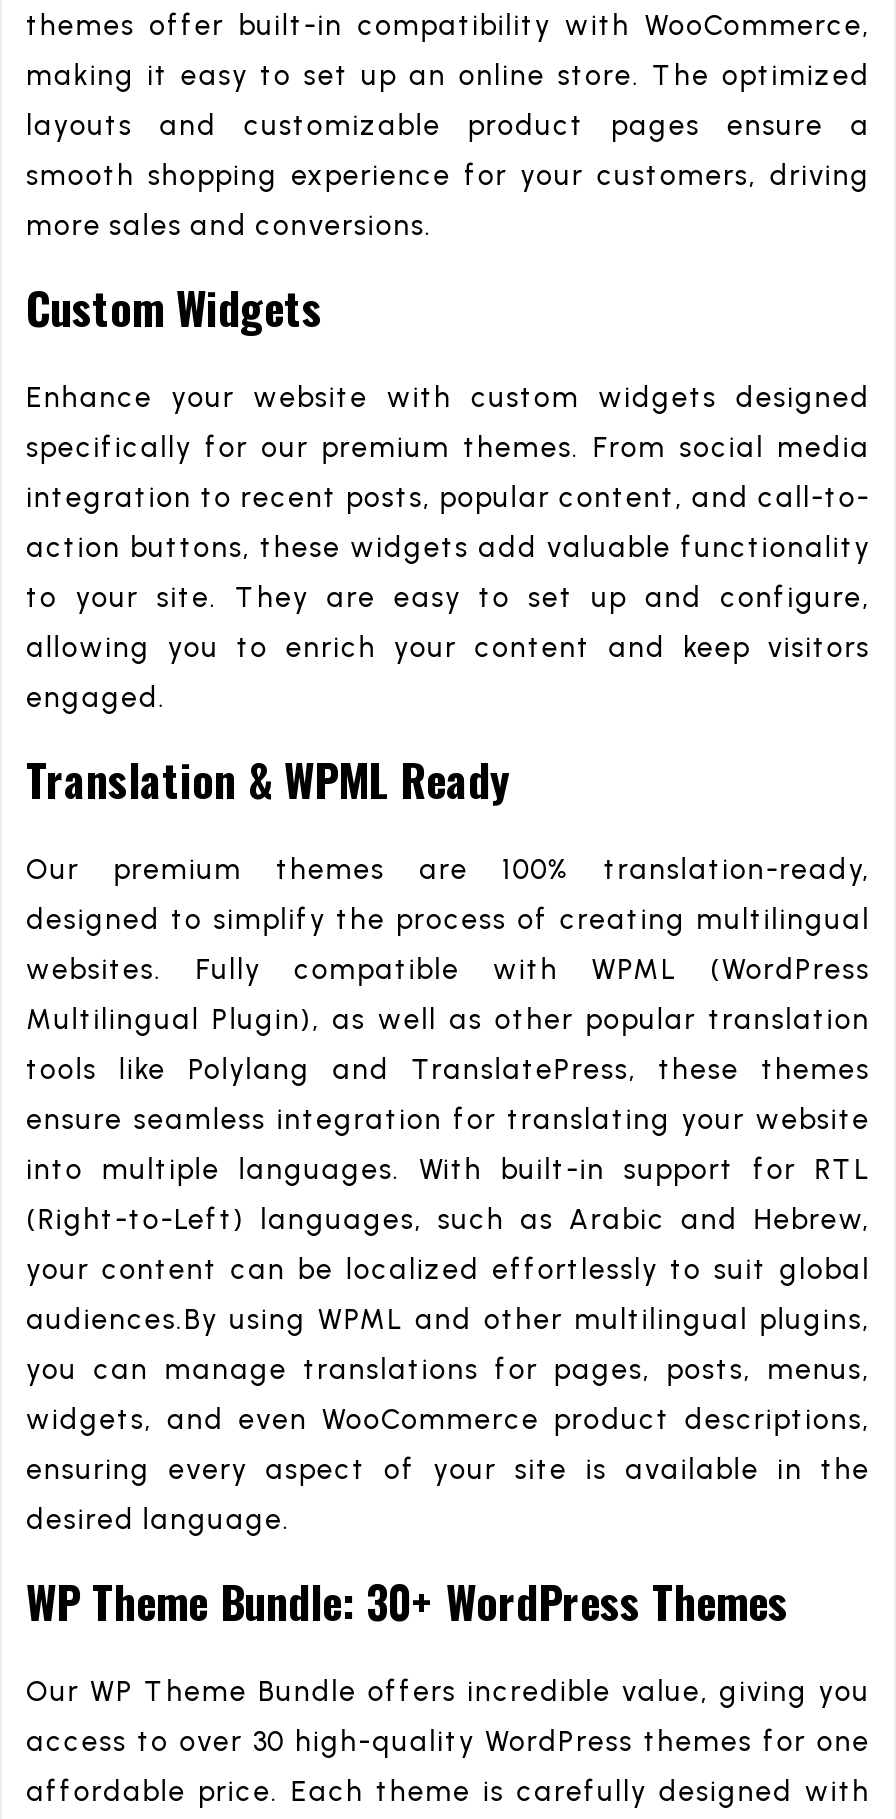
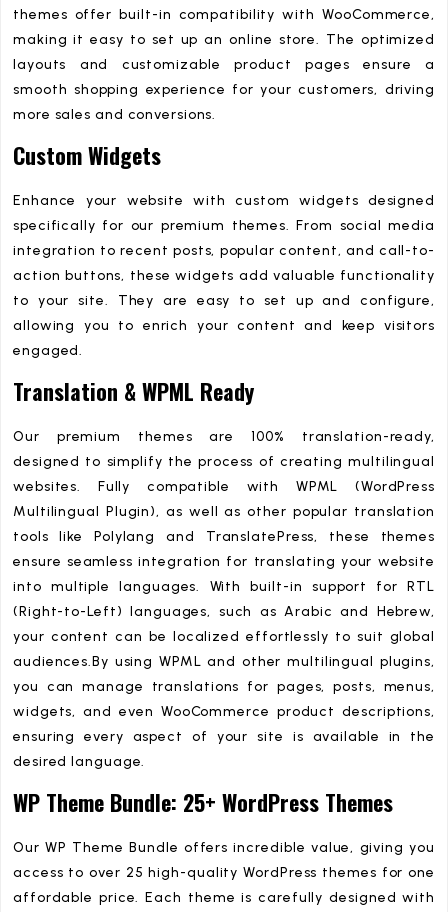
[26,1569,788,1633] WP Theme Bundle: 30+ WordPress Themes -> [13,786,393,818] WP Theme Bundle: 25+ WordPress Themes
[26,1725,870,1759] access to over 30 high-quality WordPress themes for one -> [13,864,435,881] access to over 25 high-quality WordPress themes for one

